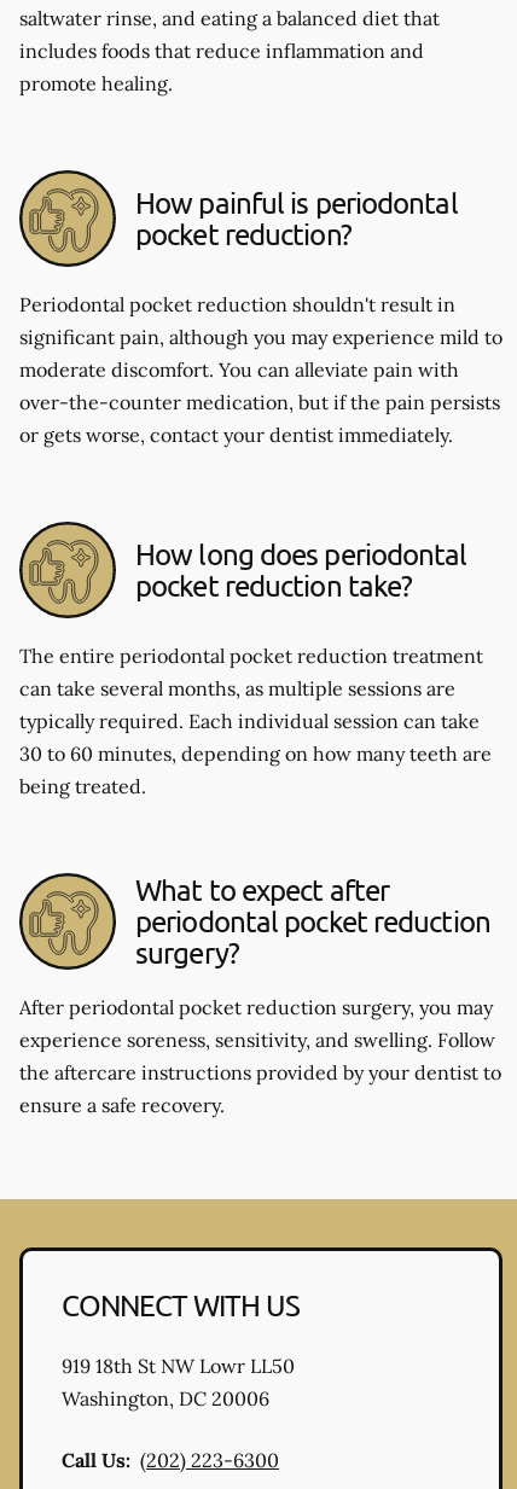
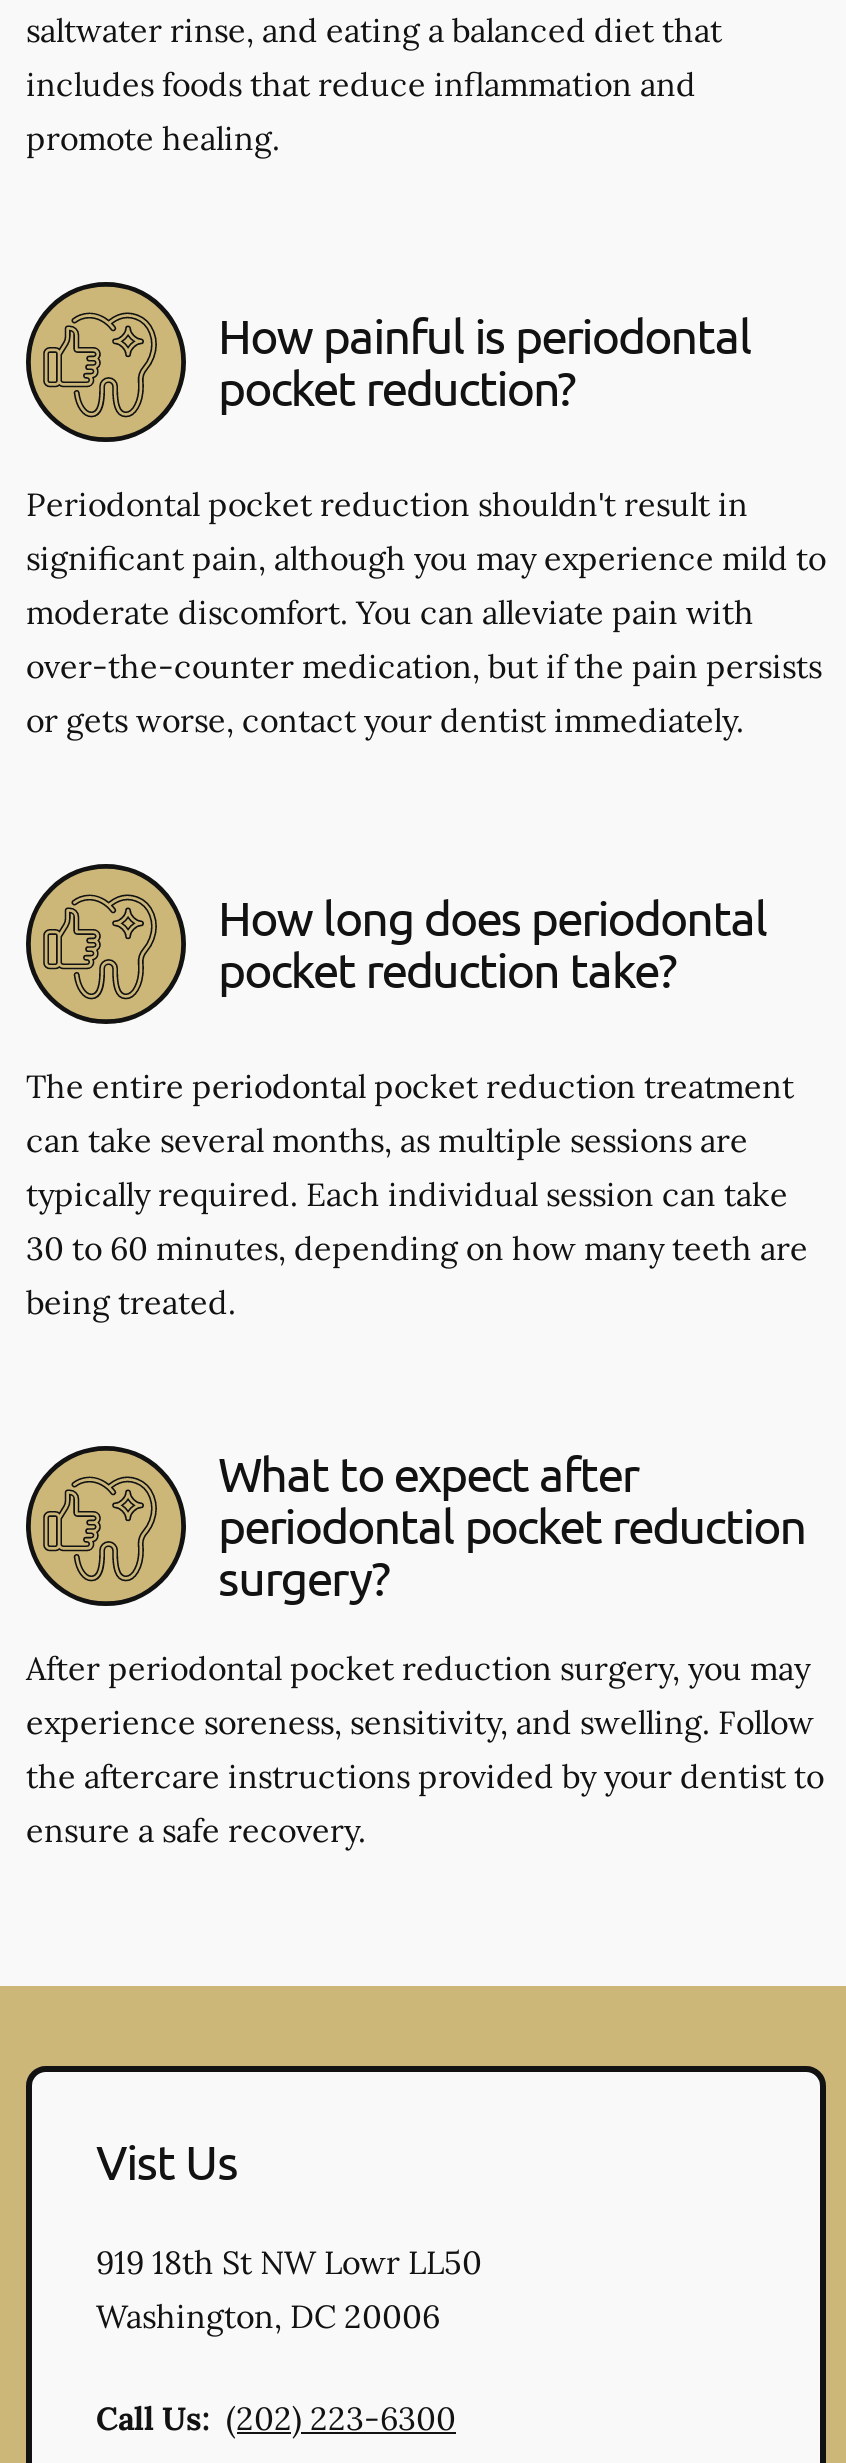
[62,1287,300,1322] CONNECT WITH US -> [96,2132,237,2190] Vist Us

